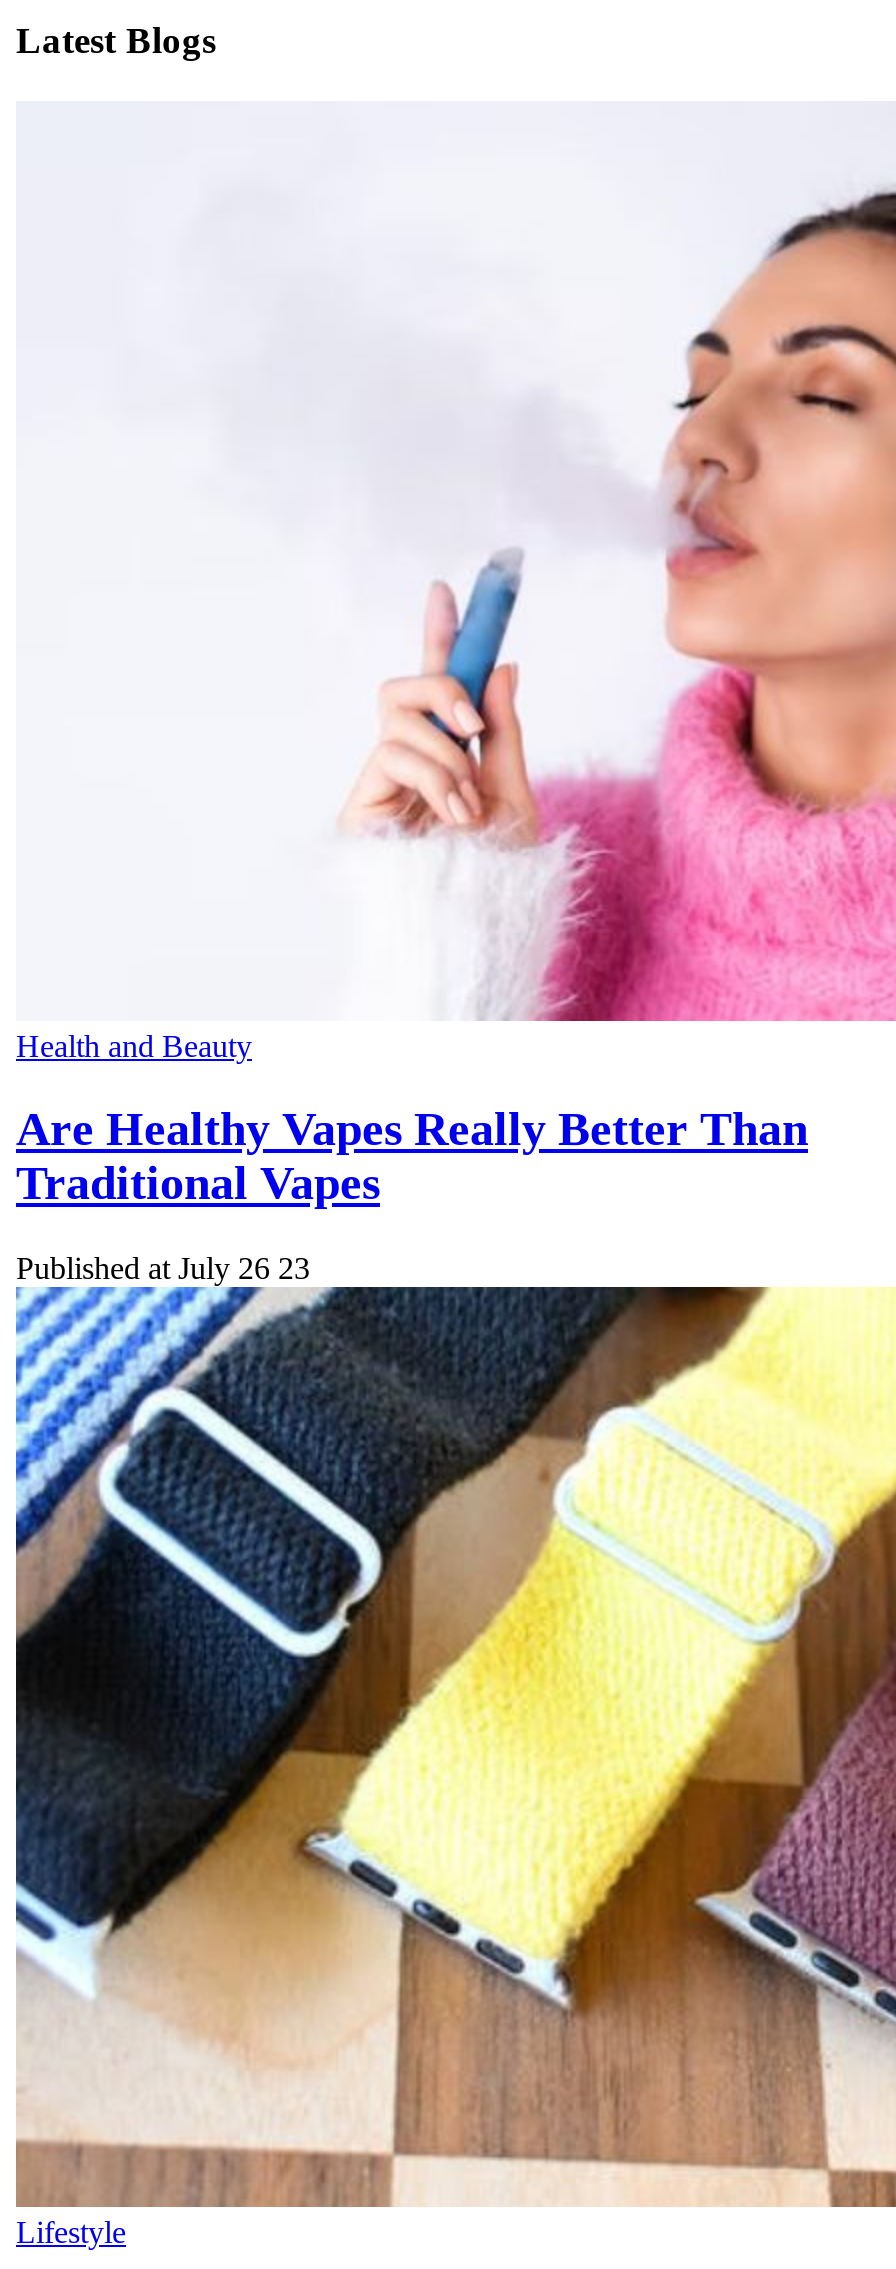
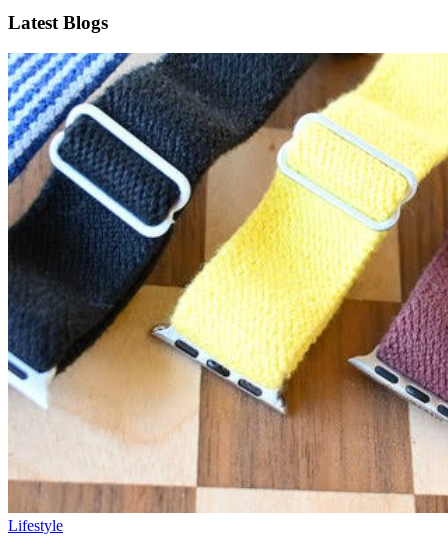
[16,183,890,1286] [image] | Health and Beauty | Are Healthy Vapes Really Better Than | Traditional Vapes | Published at July 26 23 -> none

